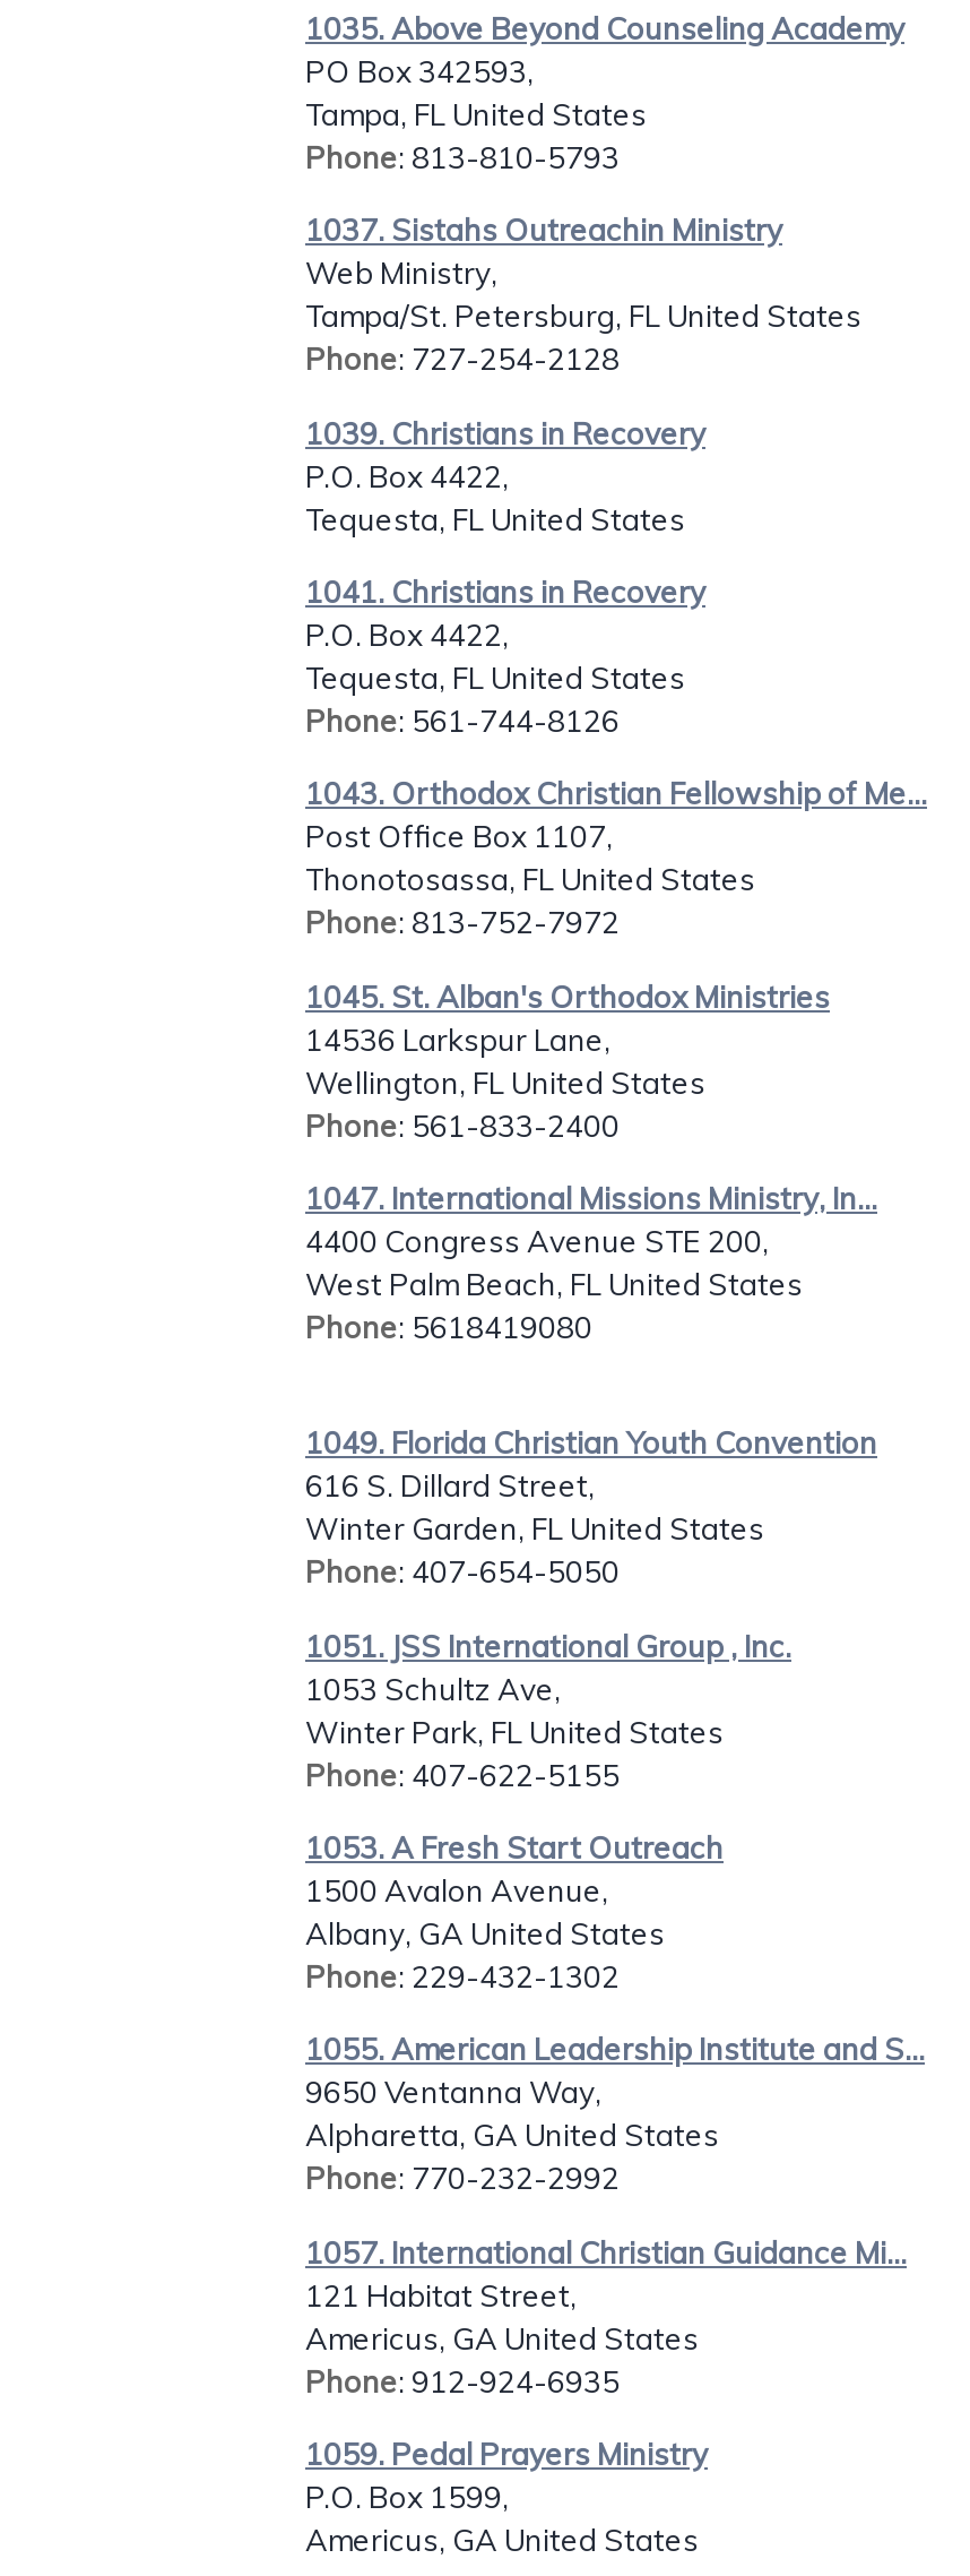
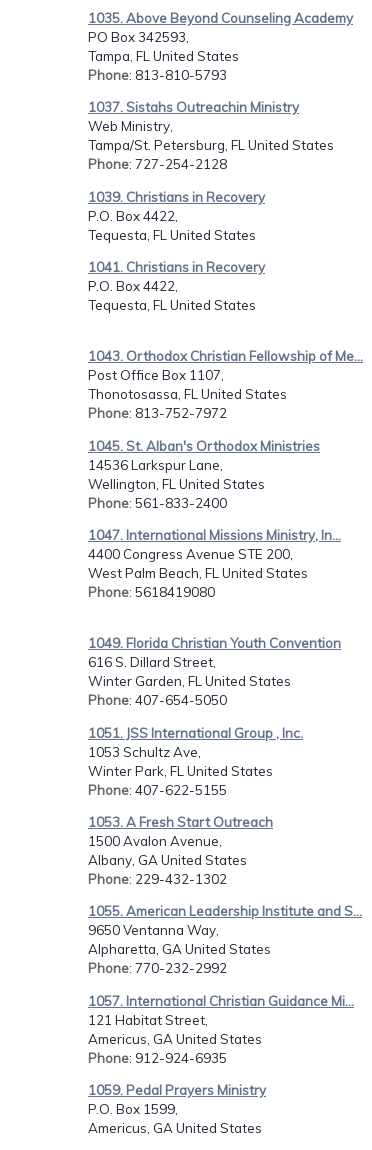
[305,702,620,739] Phone: 561-744-8126 -> none

